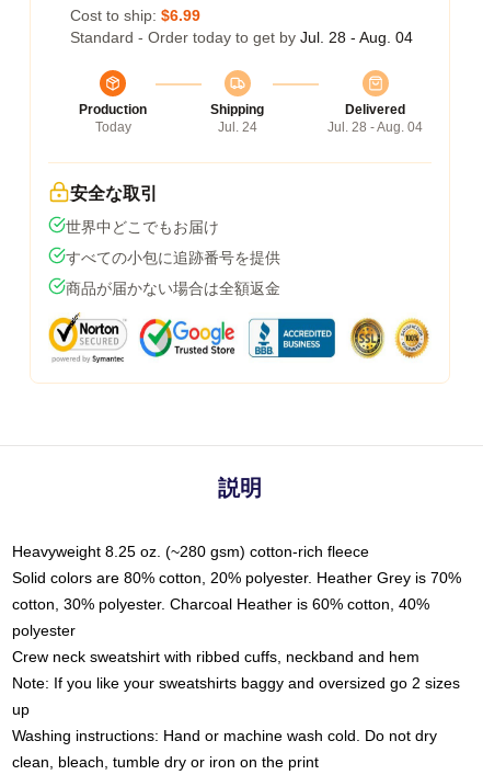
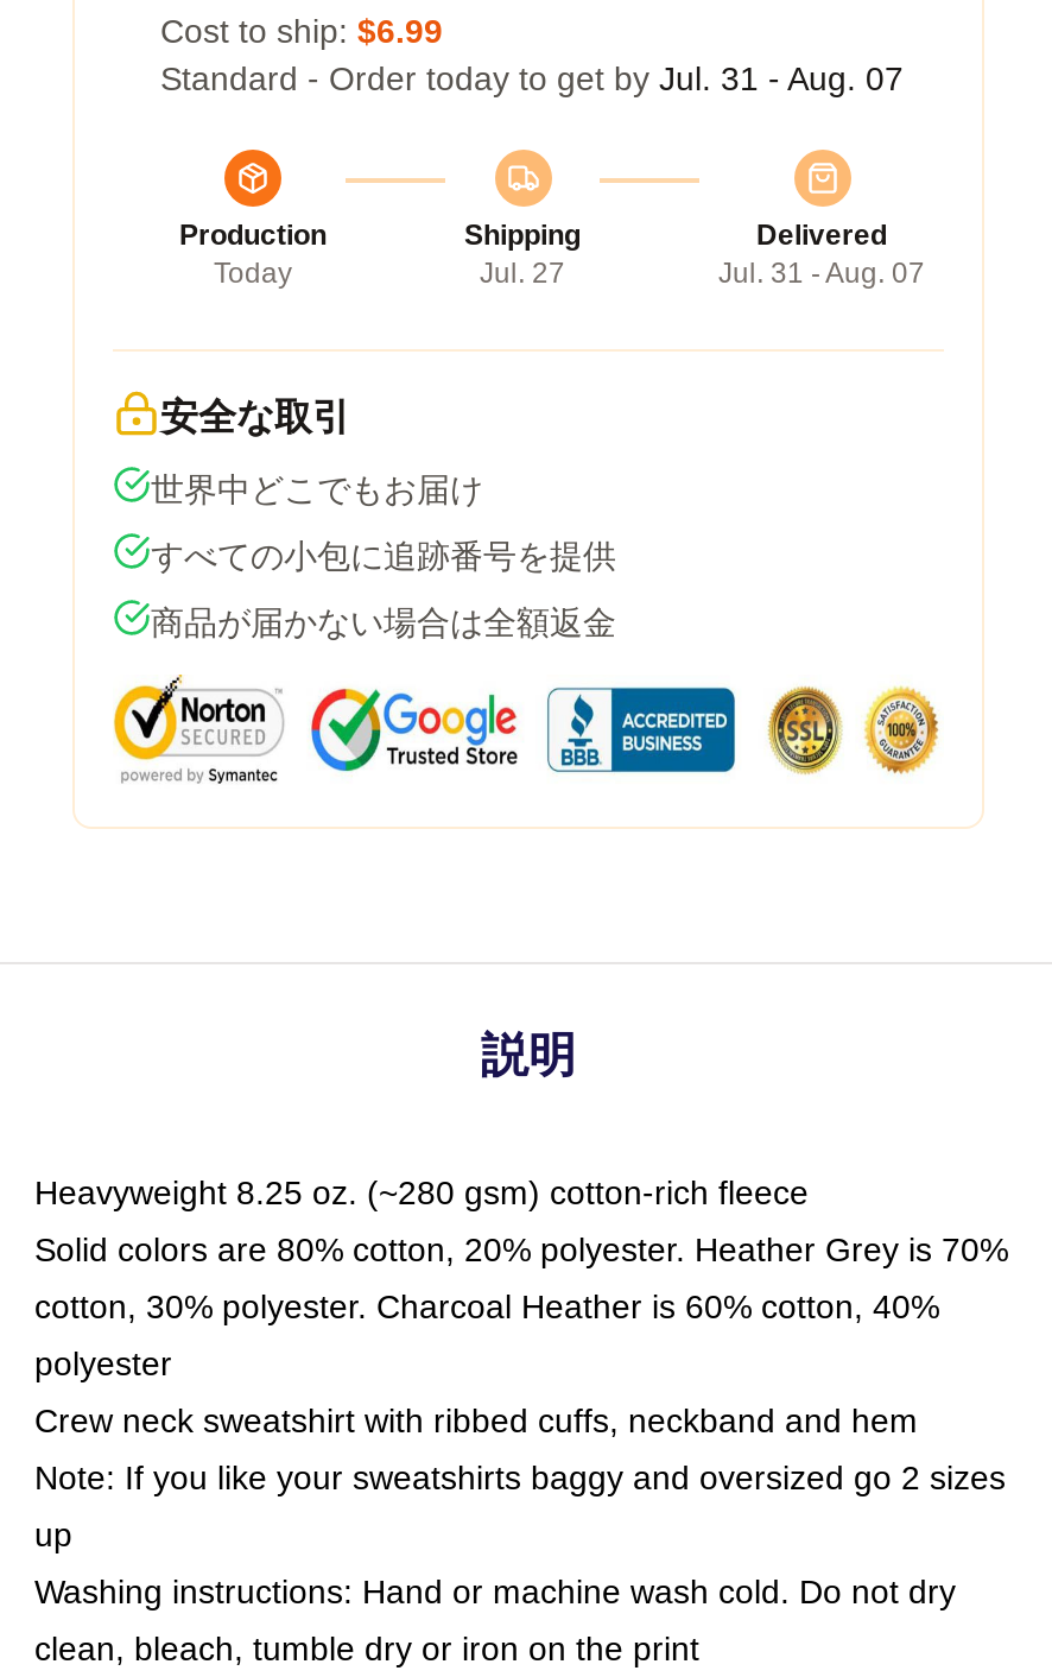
[70,28,413,46] Standard - Order today to get by Jul. 28 - Aug. 04 -> [160,59,904,97] Standard - Order today to get by Jul. 31 - Aug. 07
[217,119,257,135] Jul. 24 -> [480,256,565,289] Jul. 27
[327,119,423,135] Jul. 28 - Aug. 04 -> [718,256,925,289] Jul. 31 - Aug. 07

